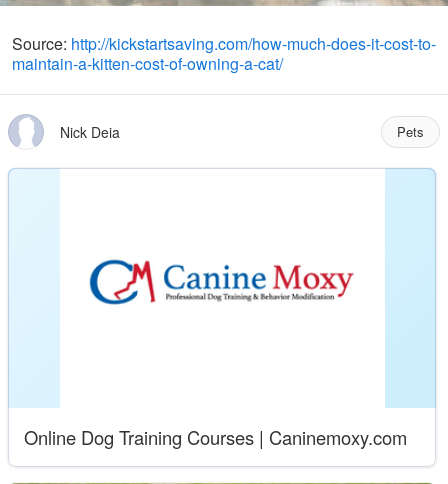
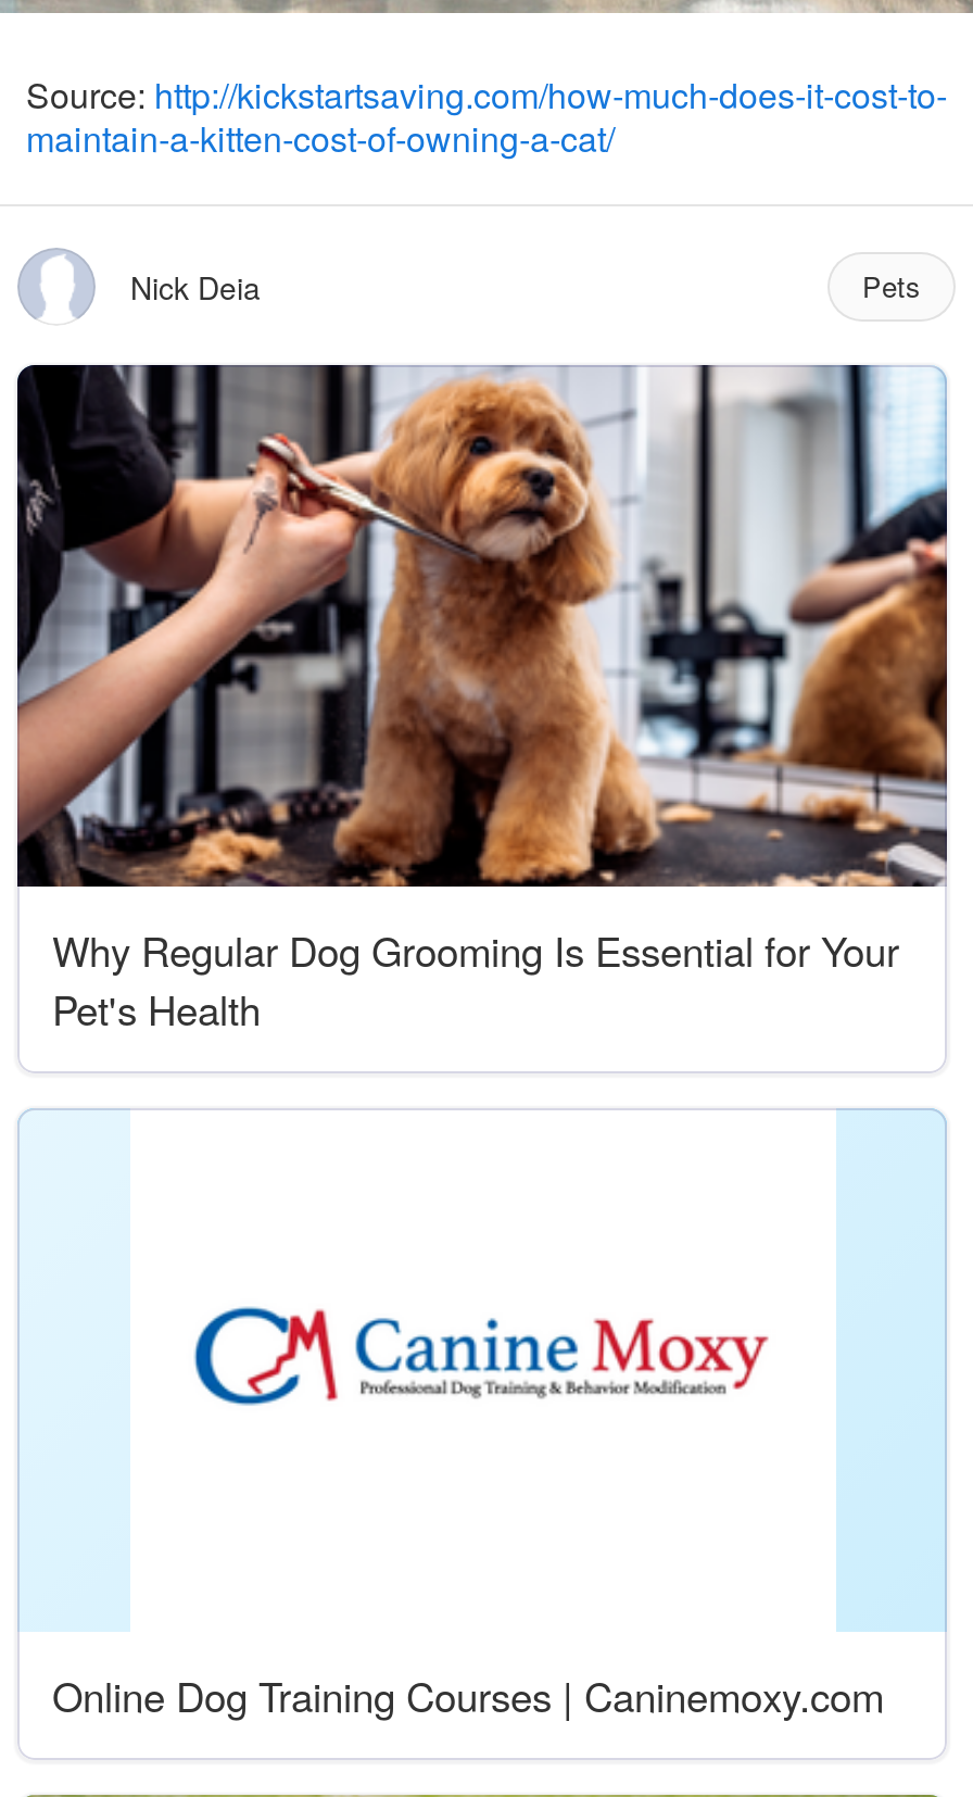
none -> [15,363,949,1037] [image] | Why Regular Dog Grooming Is Essential for Your | Pet's Health

